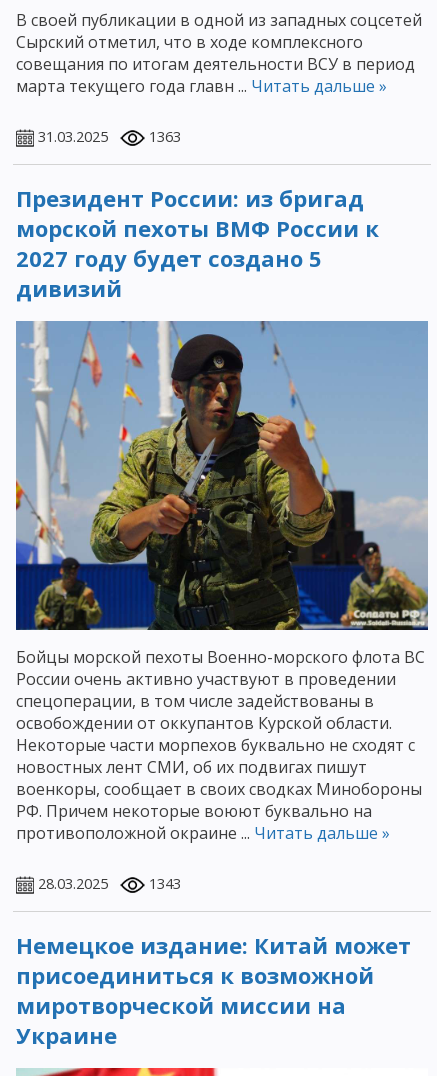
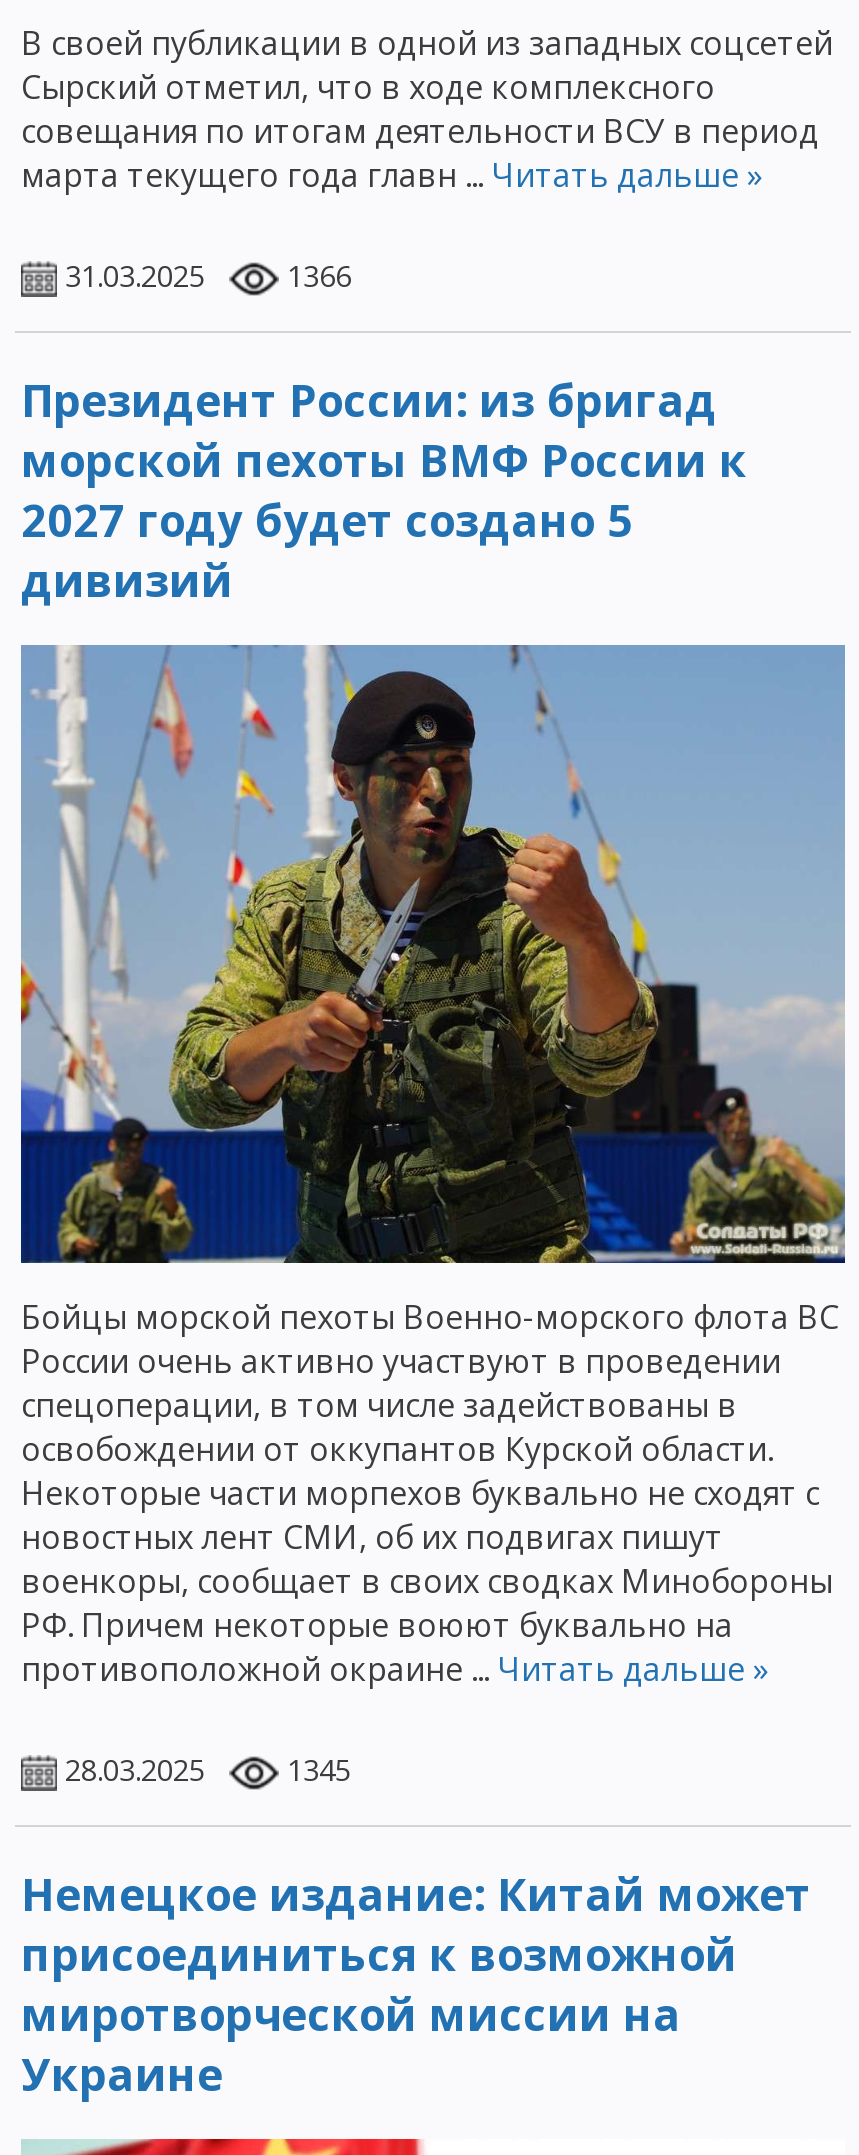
[149,126,181,146] 1363 -> [287,255,351,295] 1366
[149,873,181,893] 1343 -> [287,1750,351,1790] 1345

